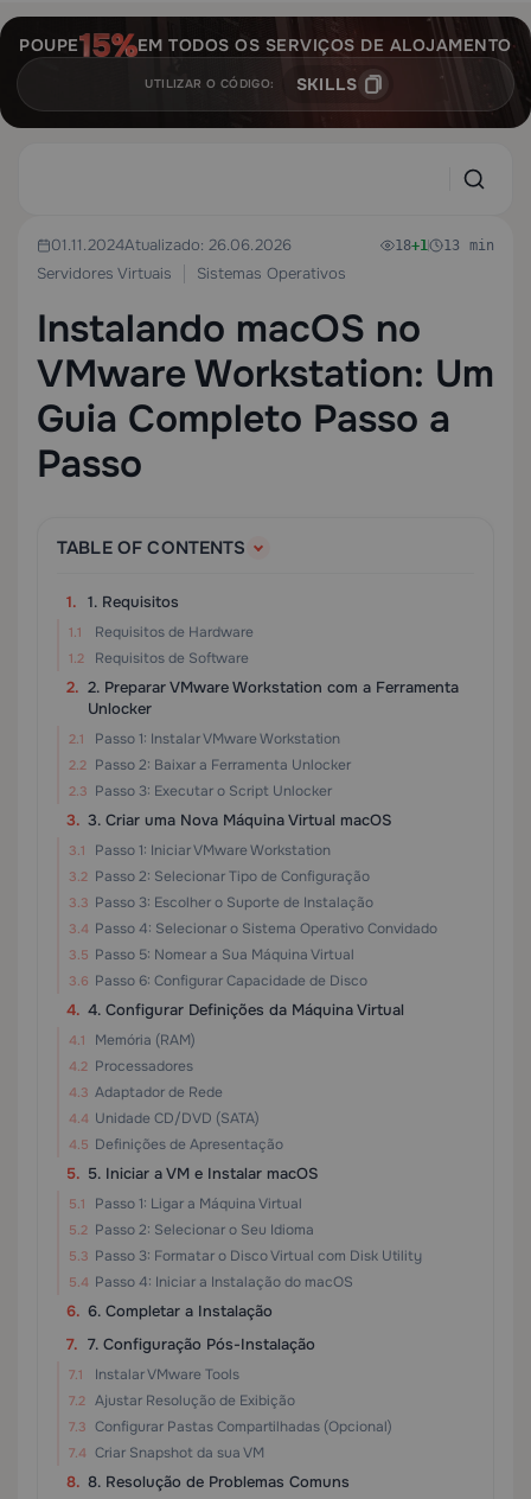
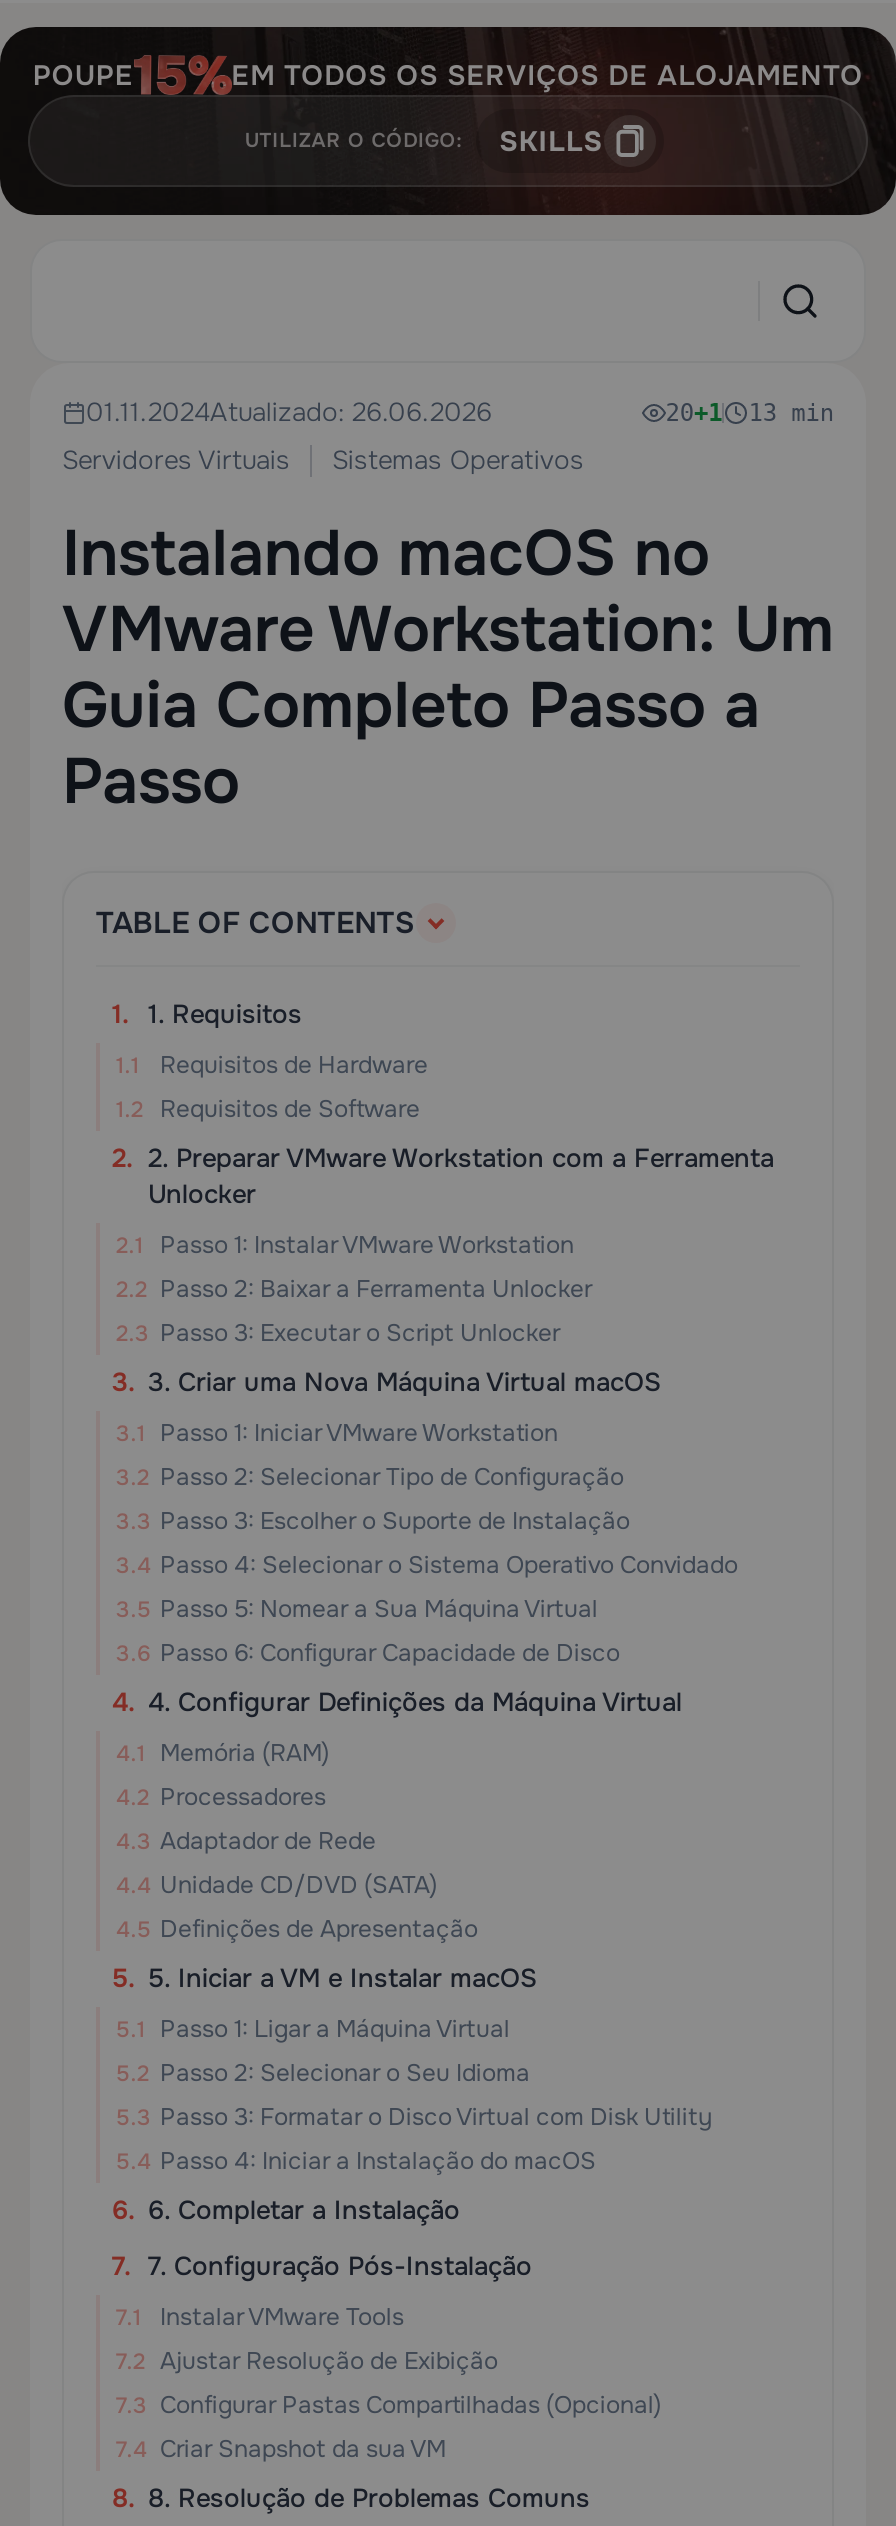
[394,237,494,253] 18+1 13 min -> [666,398,834,426] 20+1 13 min

